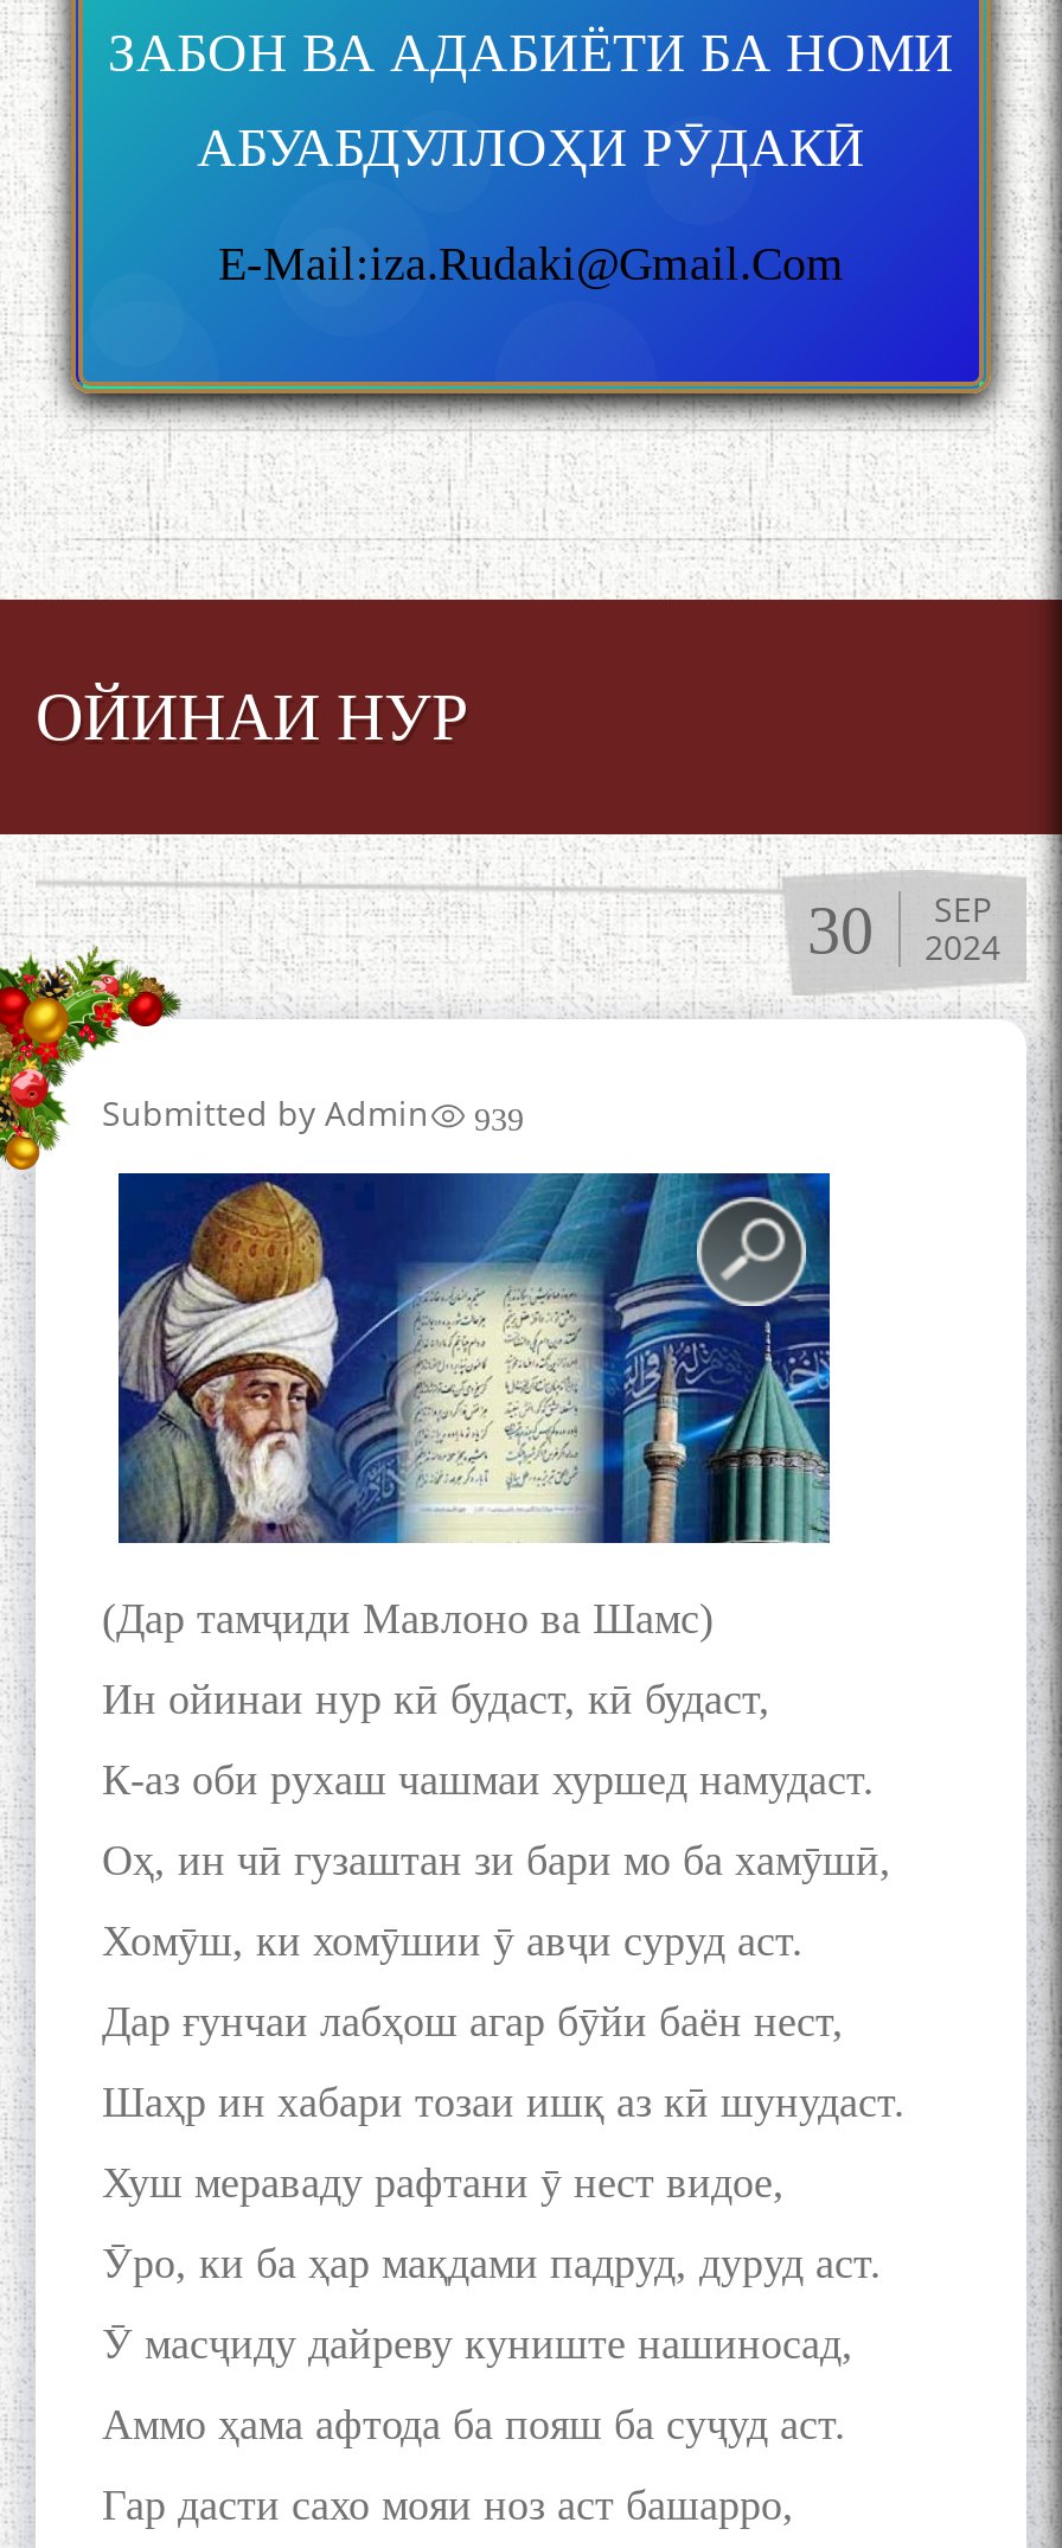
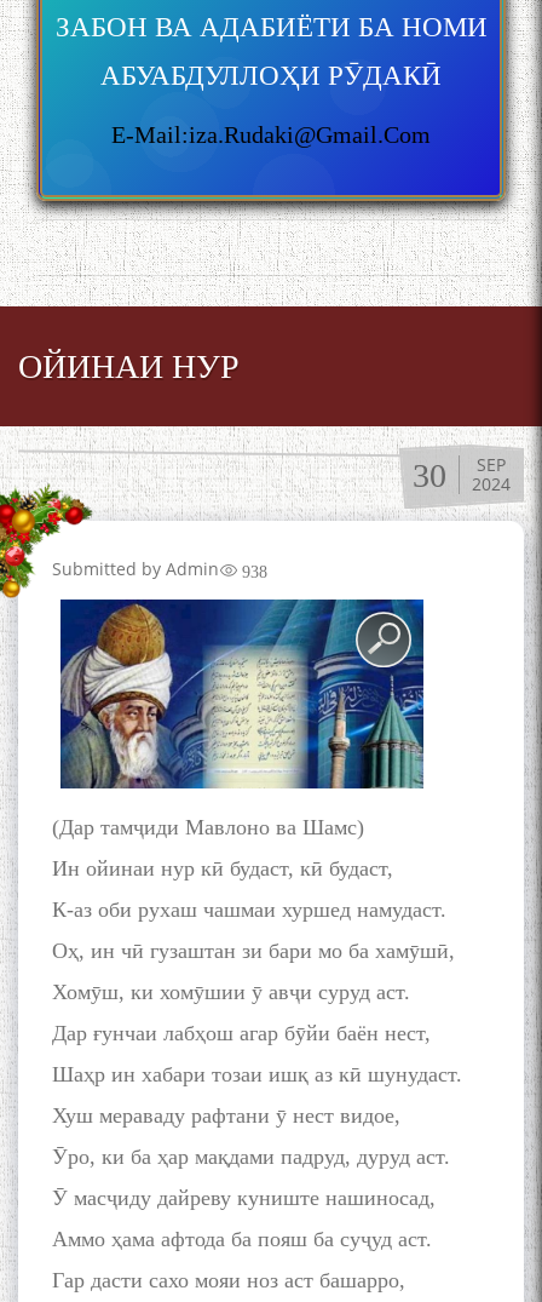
[102,1091,524,1137] Submitted by Admin 939 -> [52,558,267,581] Submitted by Admin 938

